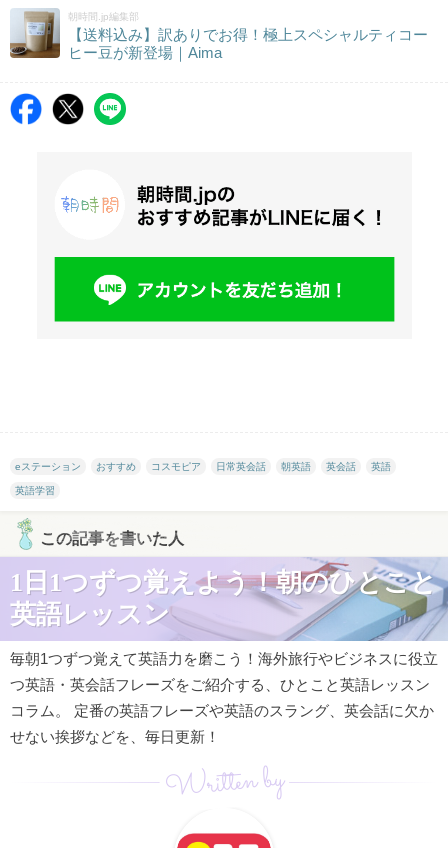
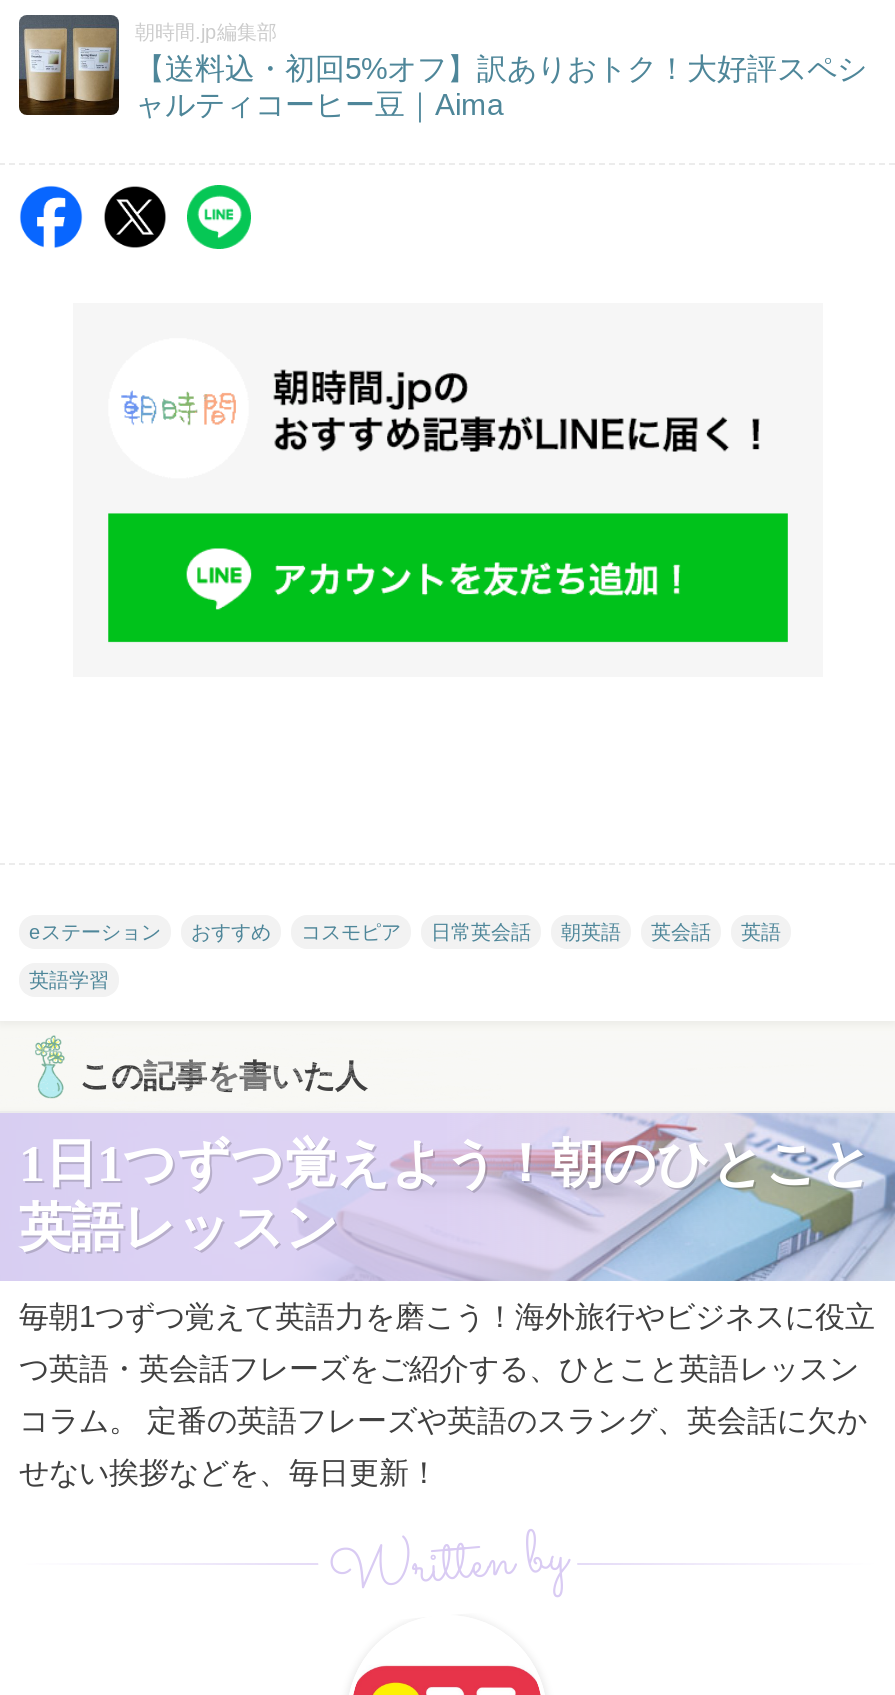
[9,8,428,61] [image] | 【送料込み】訳ありでお得！極上スペシャルティコー | ヒー豆が新登場｜Aima -> [17,13,867,121] [image] | 【送料込・初回5%オフ】訳ありおトク！大好評スペシ | ャルティコーヒー豆｜Aima

